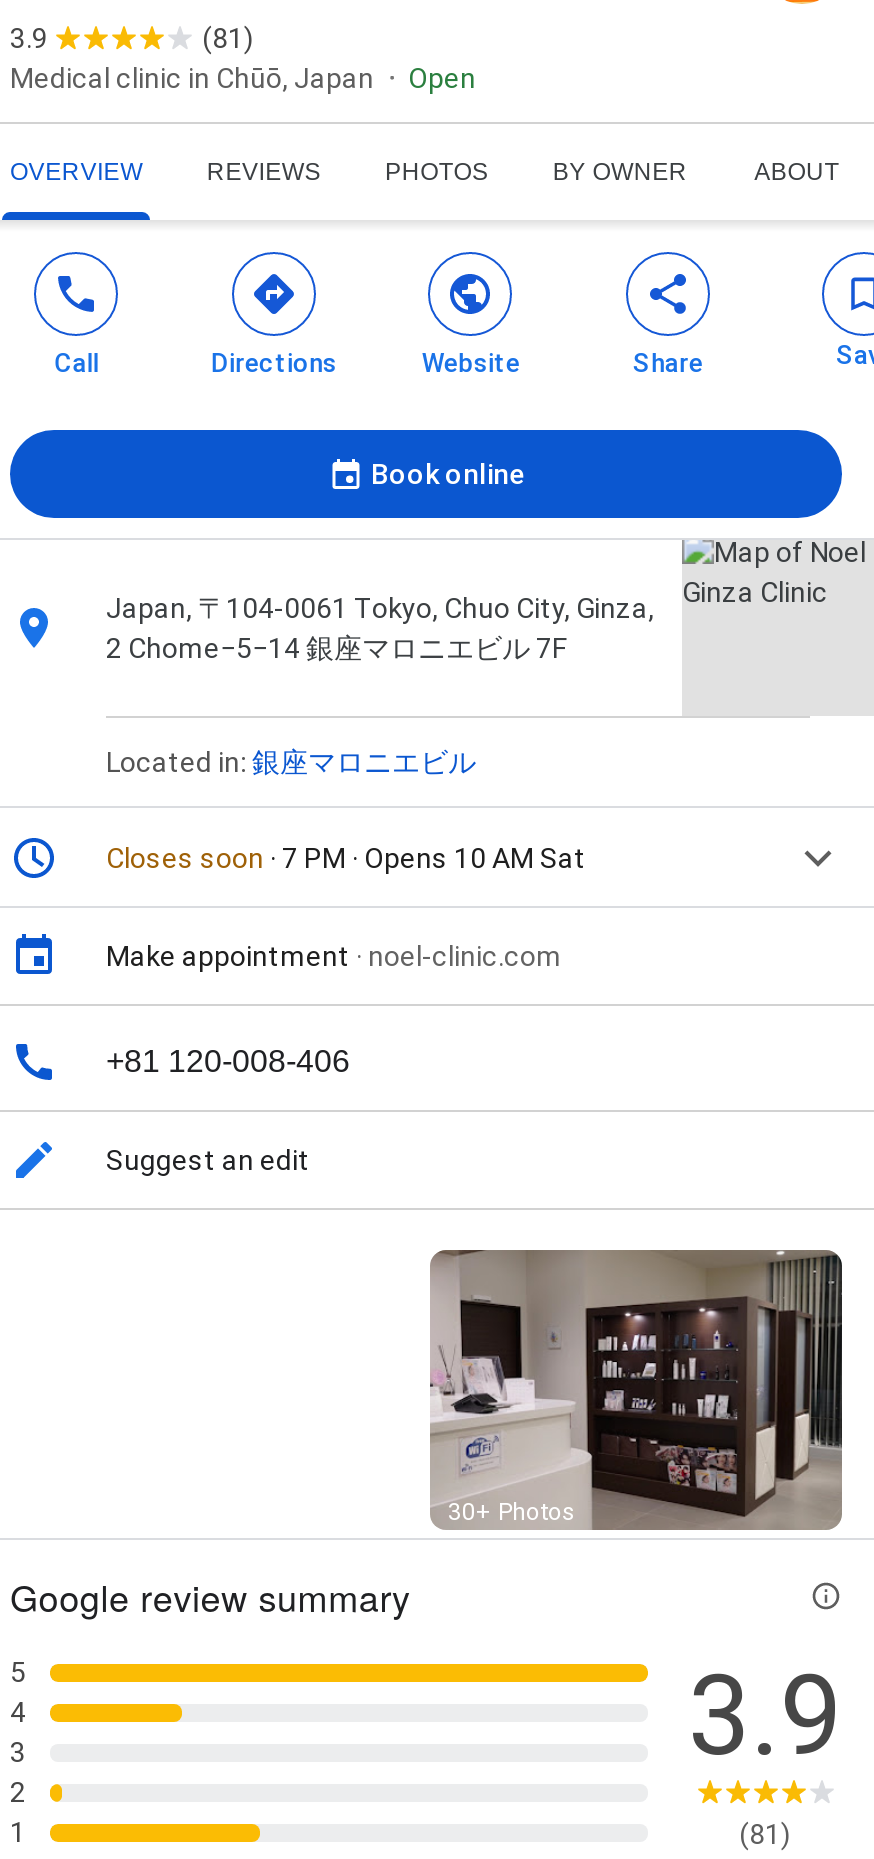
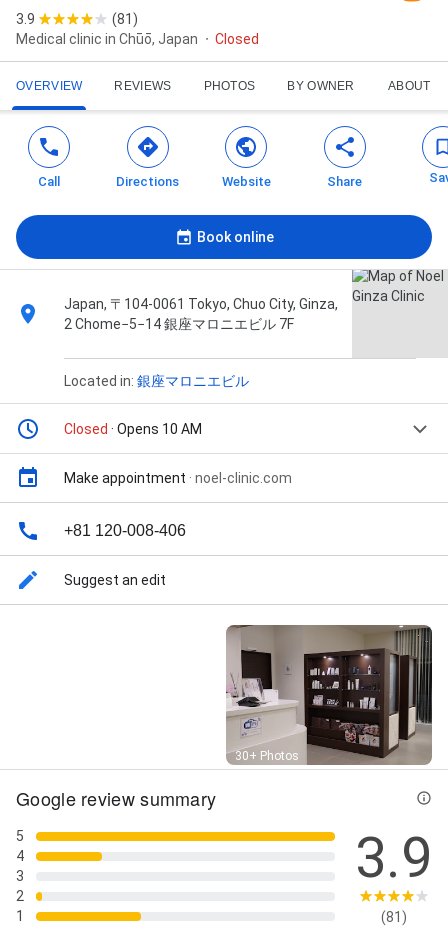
[408,62,476,94] Open -> [215,31,259,47] Closed
[106,842,586,874] Closes soon · 7 PM · Opens 10 AM Sat -> [64,421,202,437] Closed · Opens 10 AM

